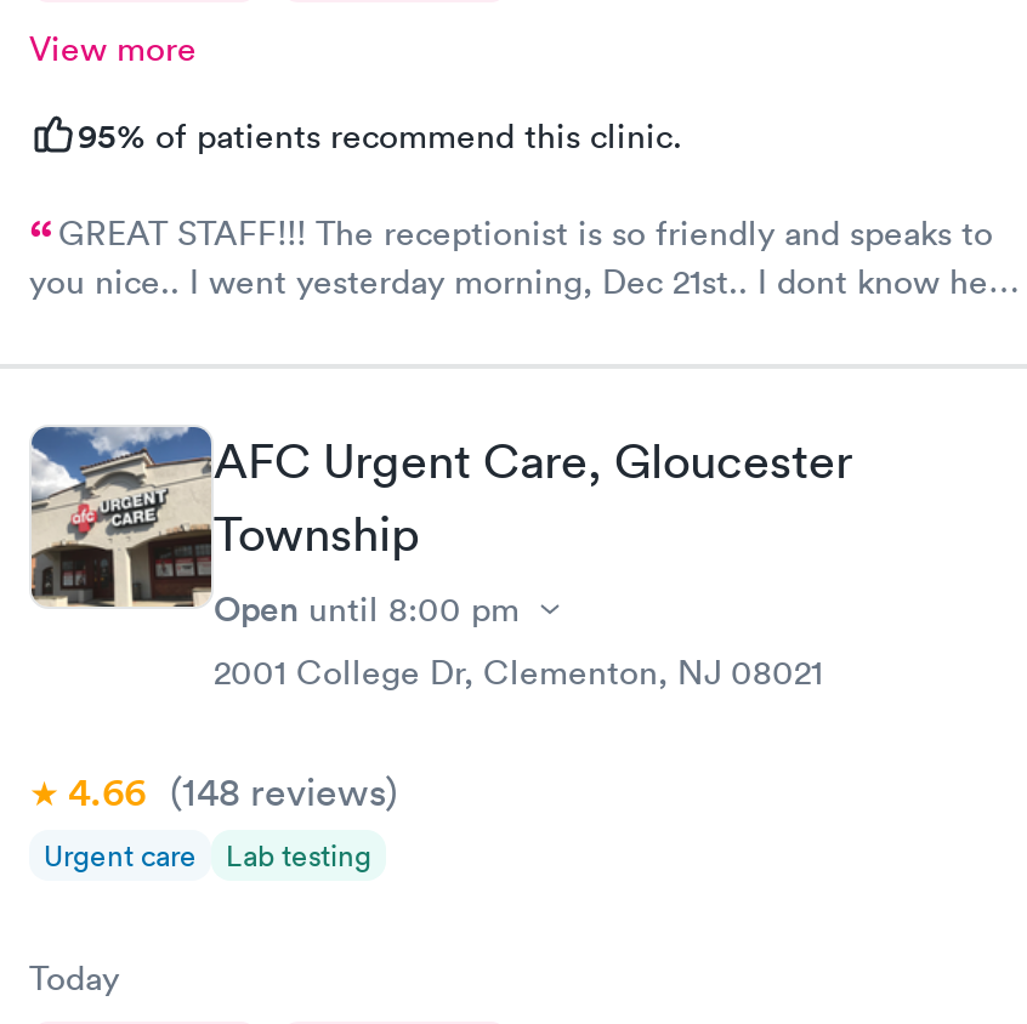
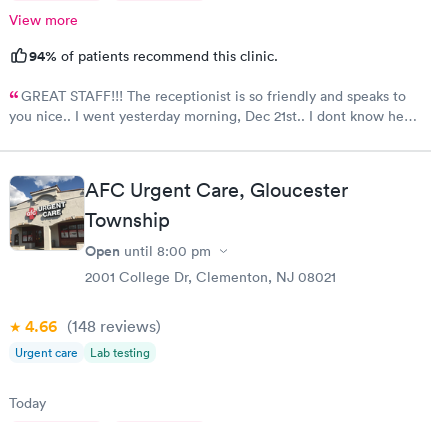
[78,110,682,159] 95% of patients recommend this clinic. -> [29,45,278,65] 94% of patients recommend this clinic.

